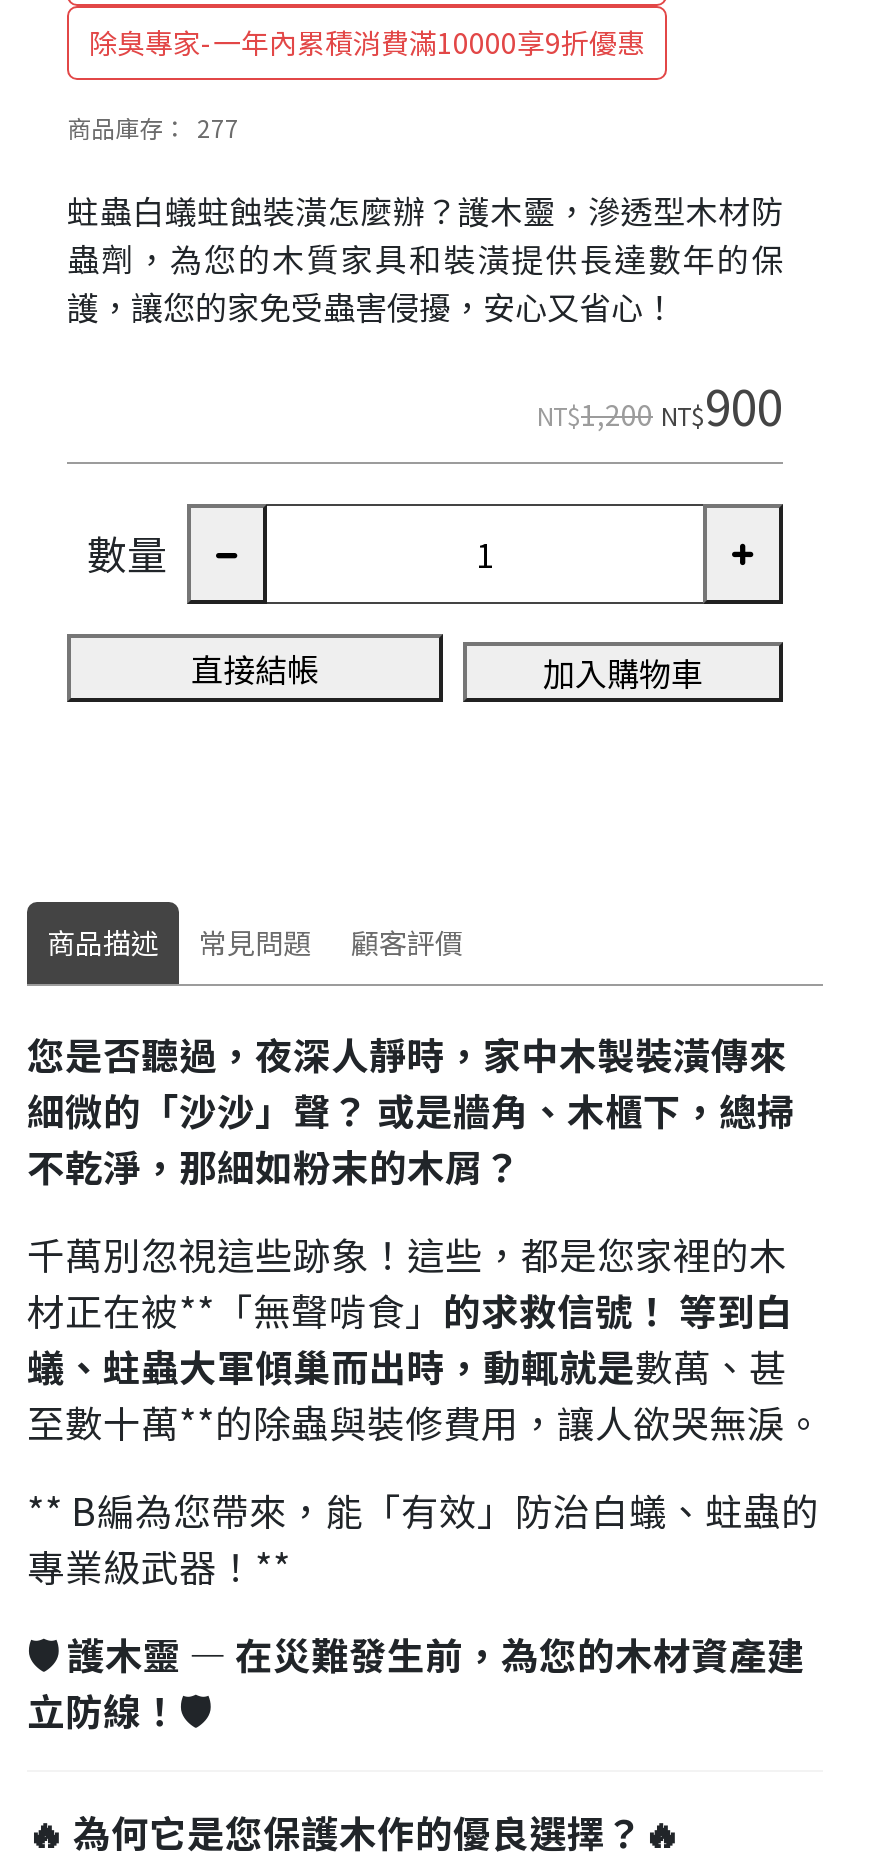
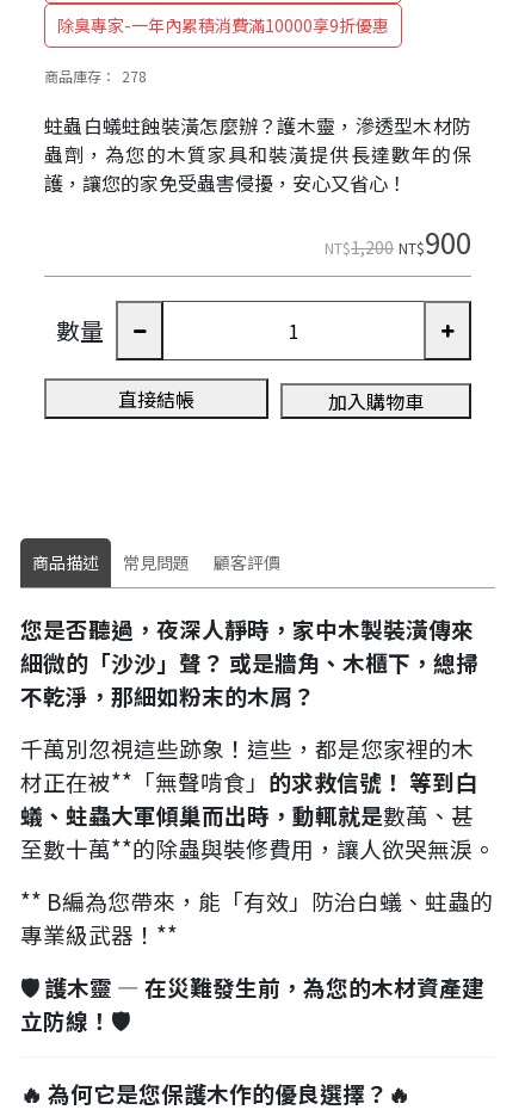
[67,111,239,145] 商品庫存： 277 -> [44,66,147,87] 商品庫存： 278

